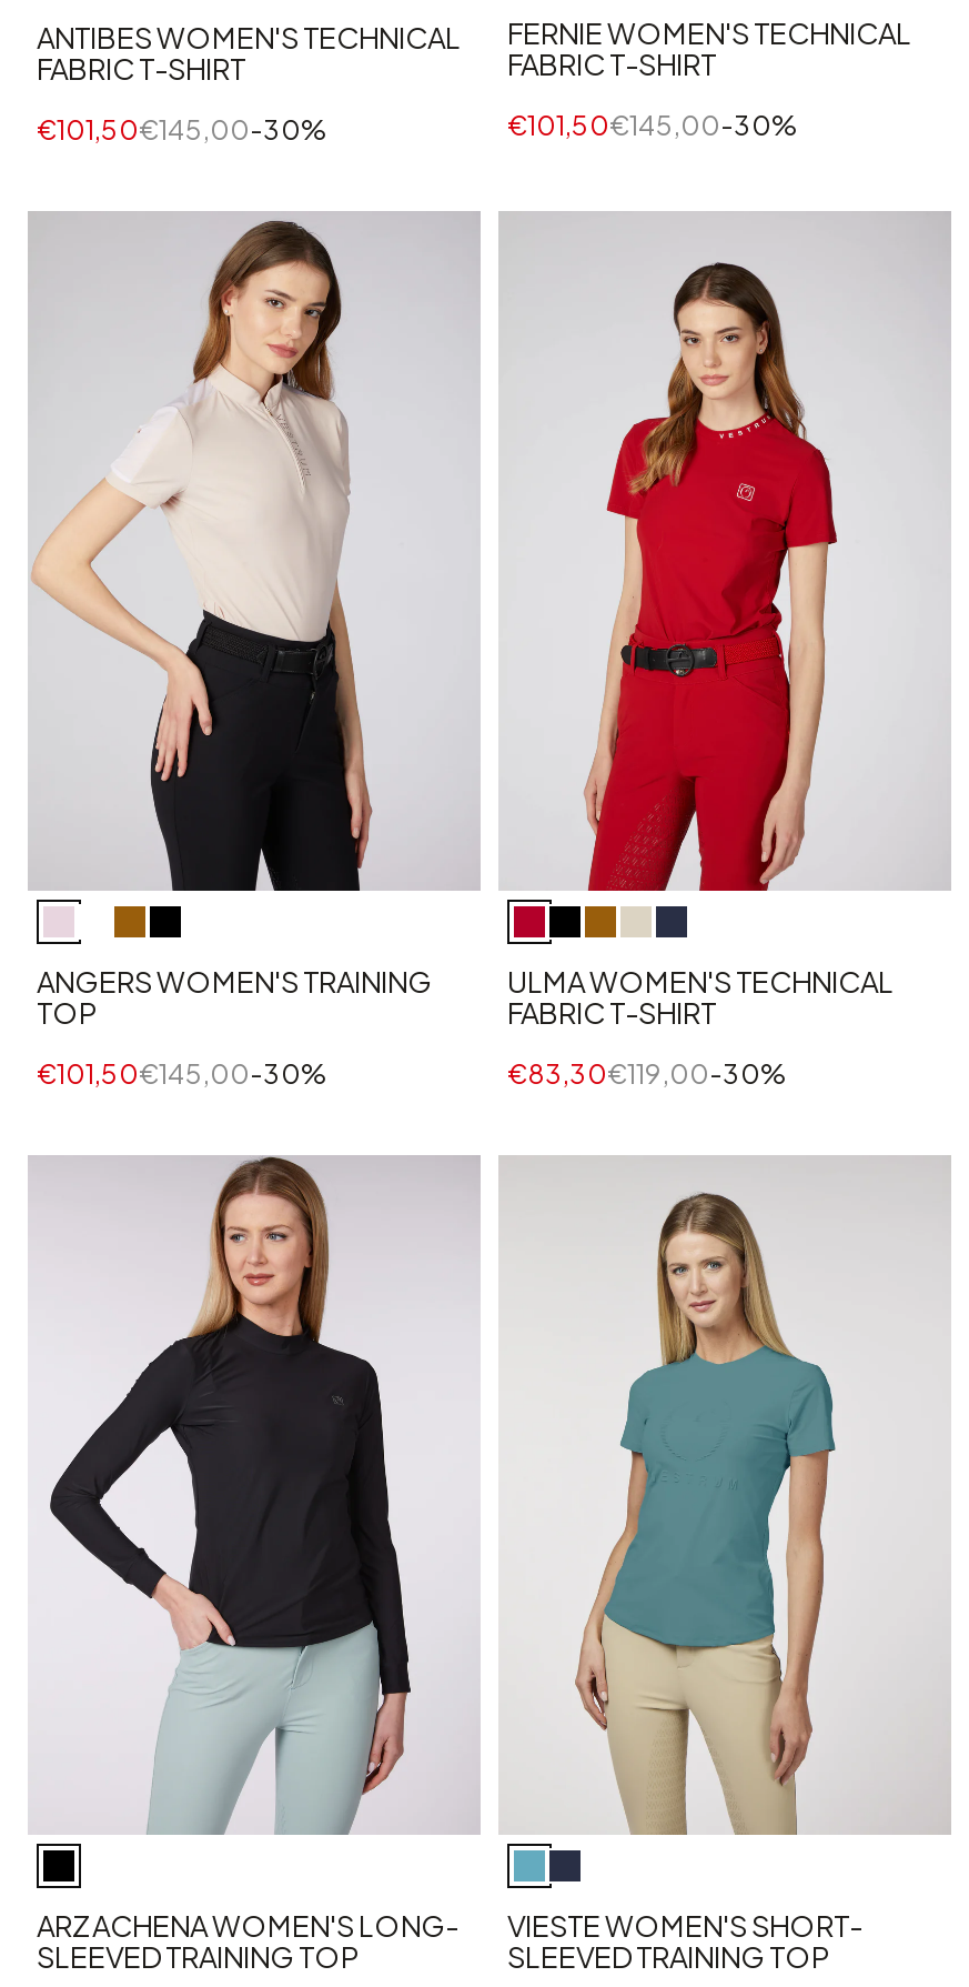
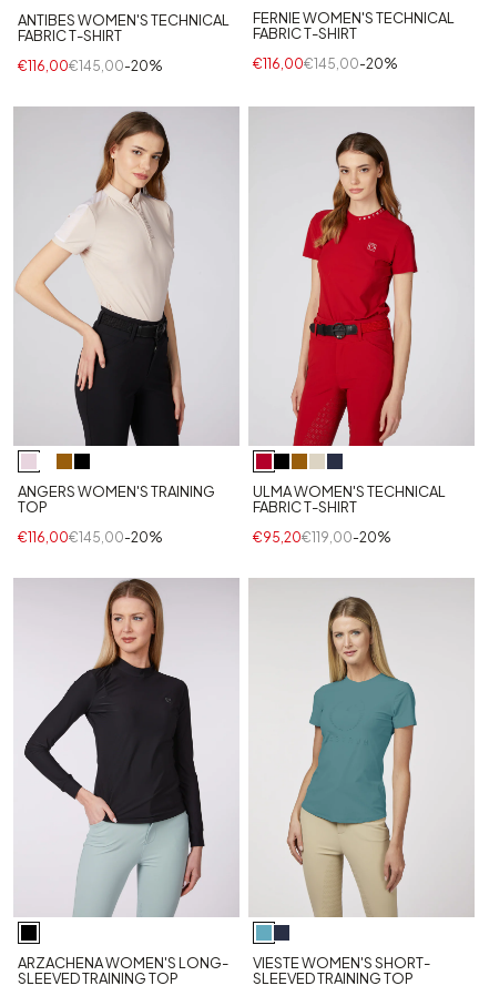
[37,113,330,147] €101,50€145,00-30% -> [18,58,163,74] €116,00€145,00-20%
[507,109,800,142] €101,50€145,00-30% -> [253,55,398,72] €116,00€145,00-20%
[37,1058,330,1091] €101,50€145,00-30% -> [18,529,163,546] €116,00€145,00-20%
[507,1057,789,1091] €83,30€119,00-30% -> [253,529,391,546] €95,20€119,00-20%

